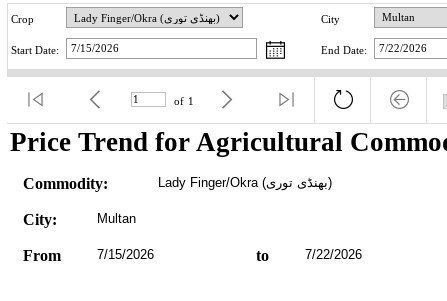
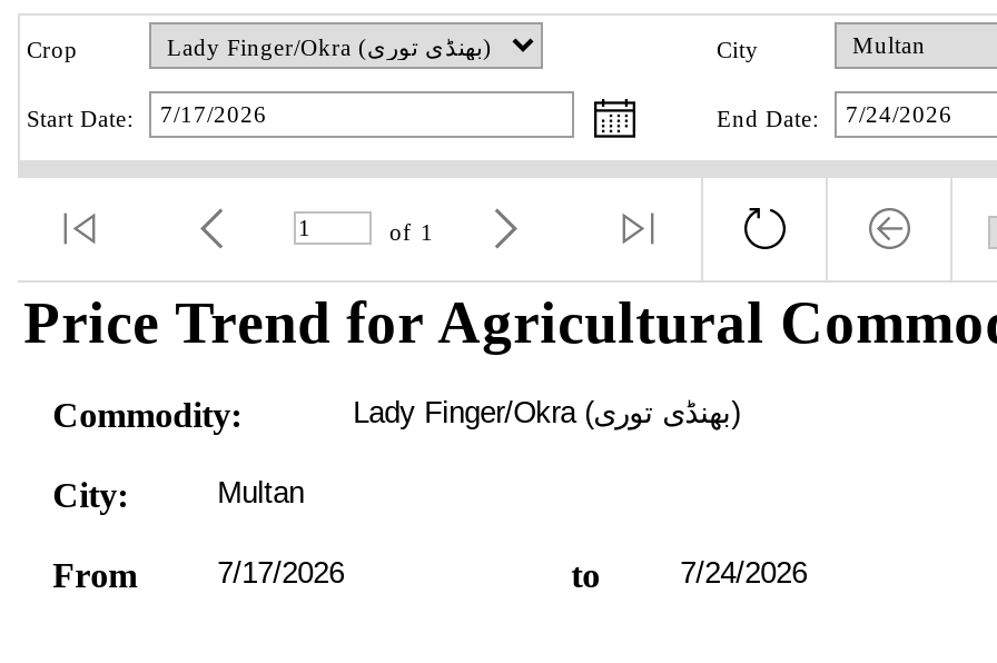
[97,247,154,262] 7/15/2026 -> [217,556,344,589] 7/17/2026
[305,247,362,262] 7/22/2026 -> [680,556,807,589] 7/24/2026

